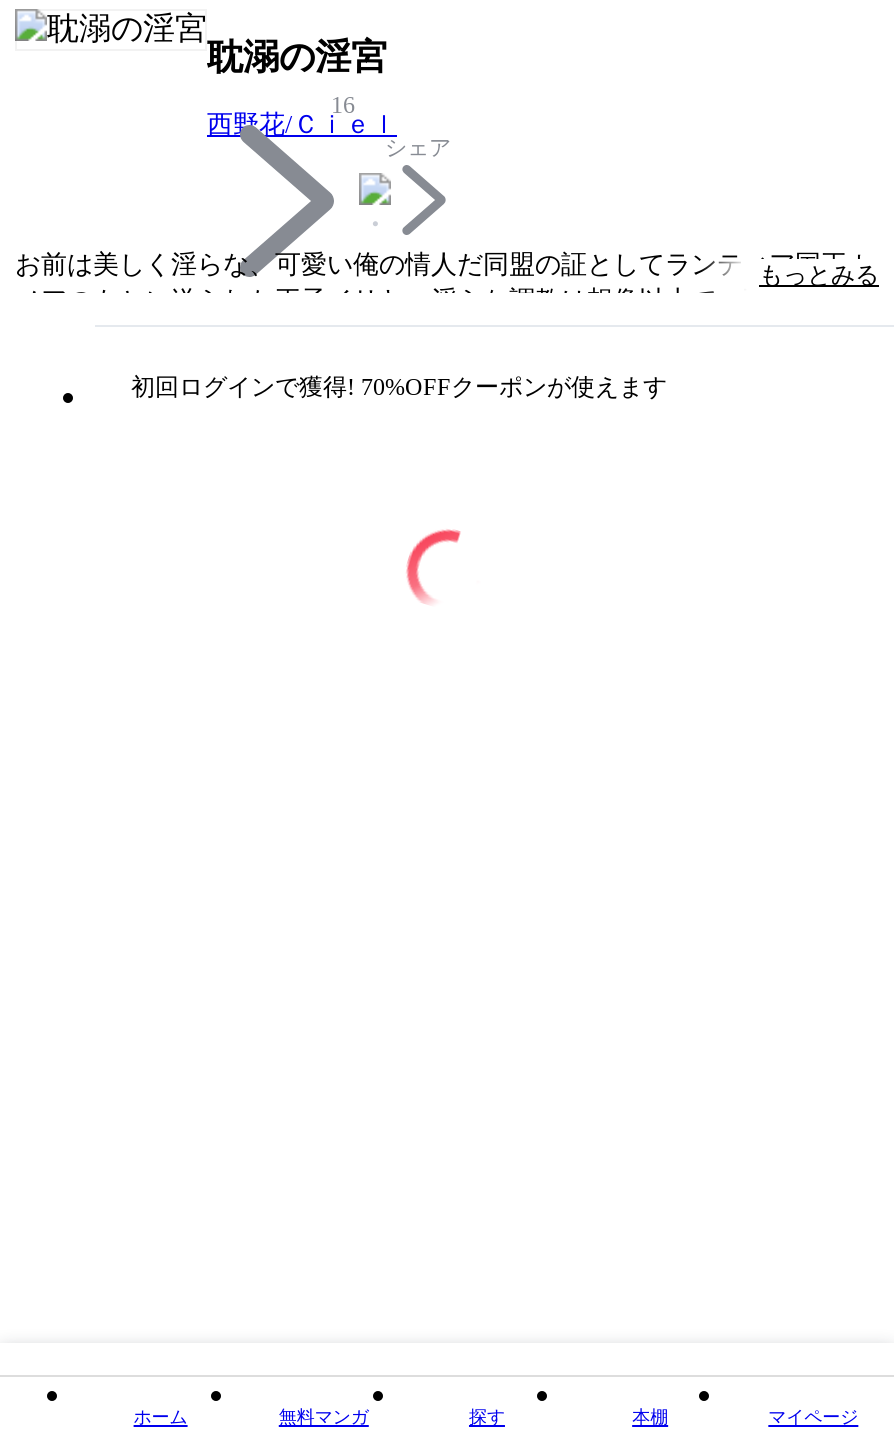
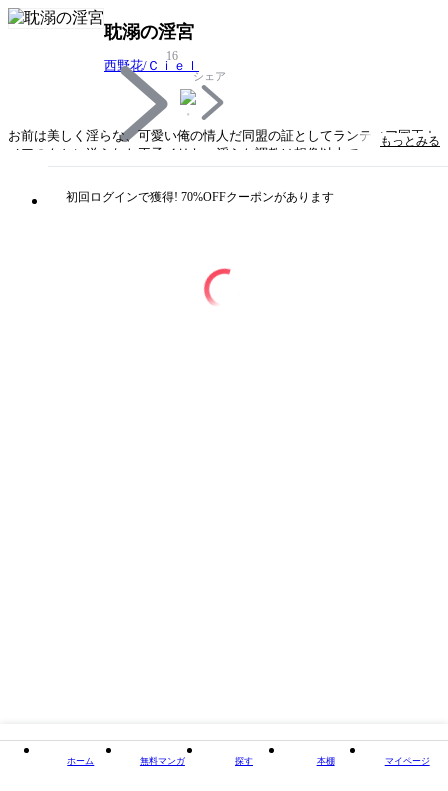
[131,373,667,401] 初回ログインで獲得! 70%OFFクーポンが使えます -> [66,190,334,204] 初回ログインで獲得! 70%OFFクーポンがあります

